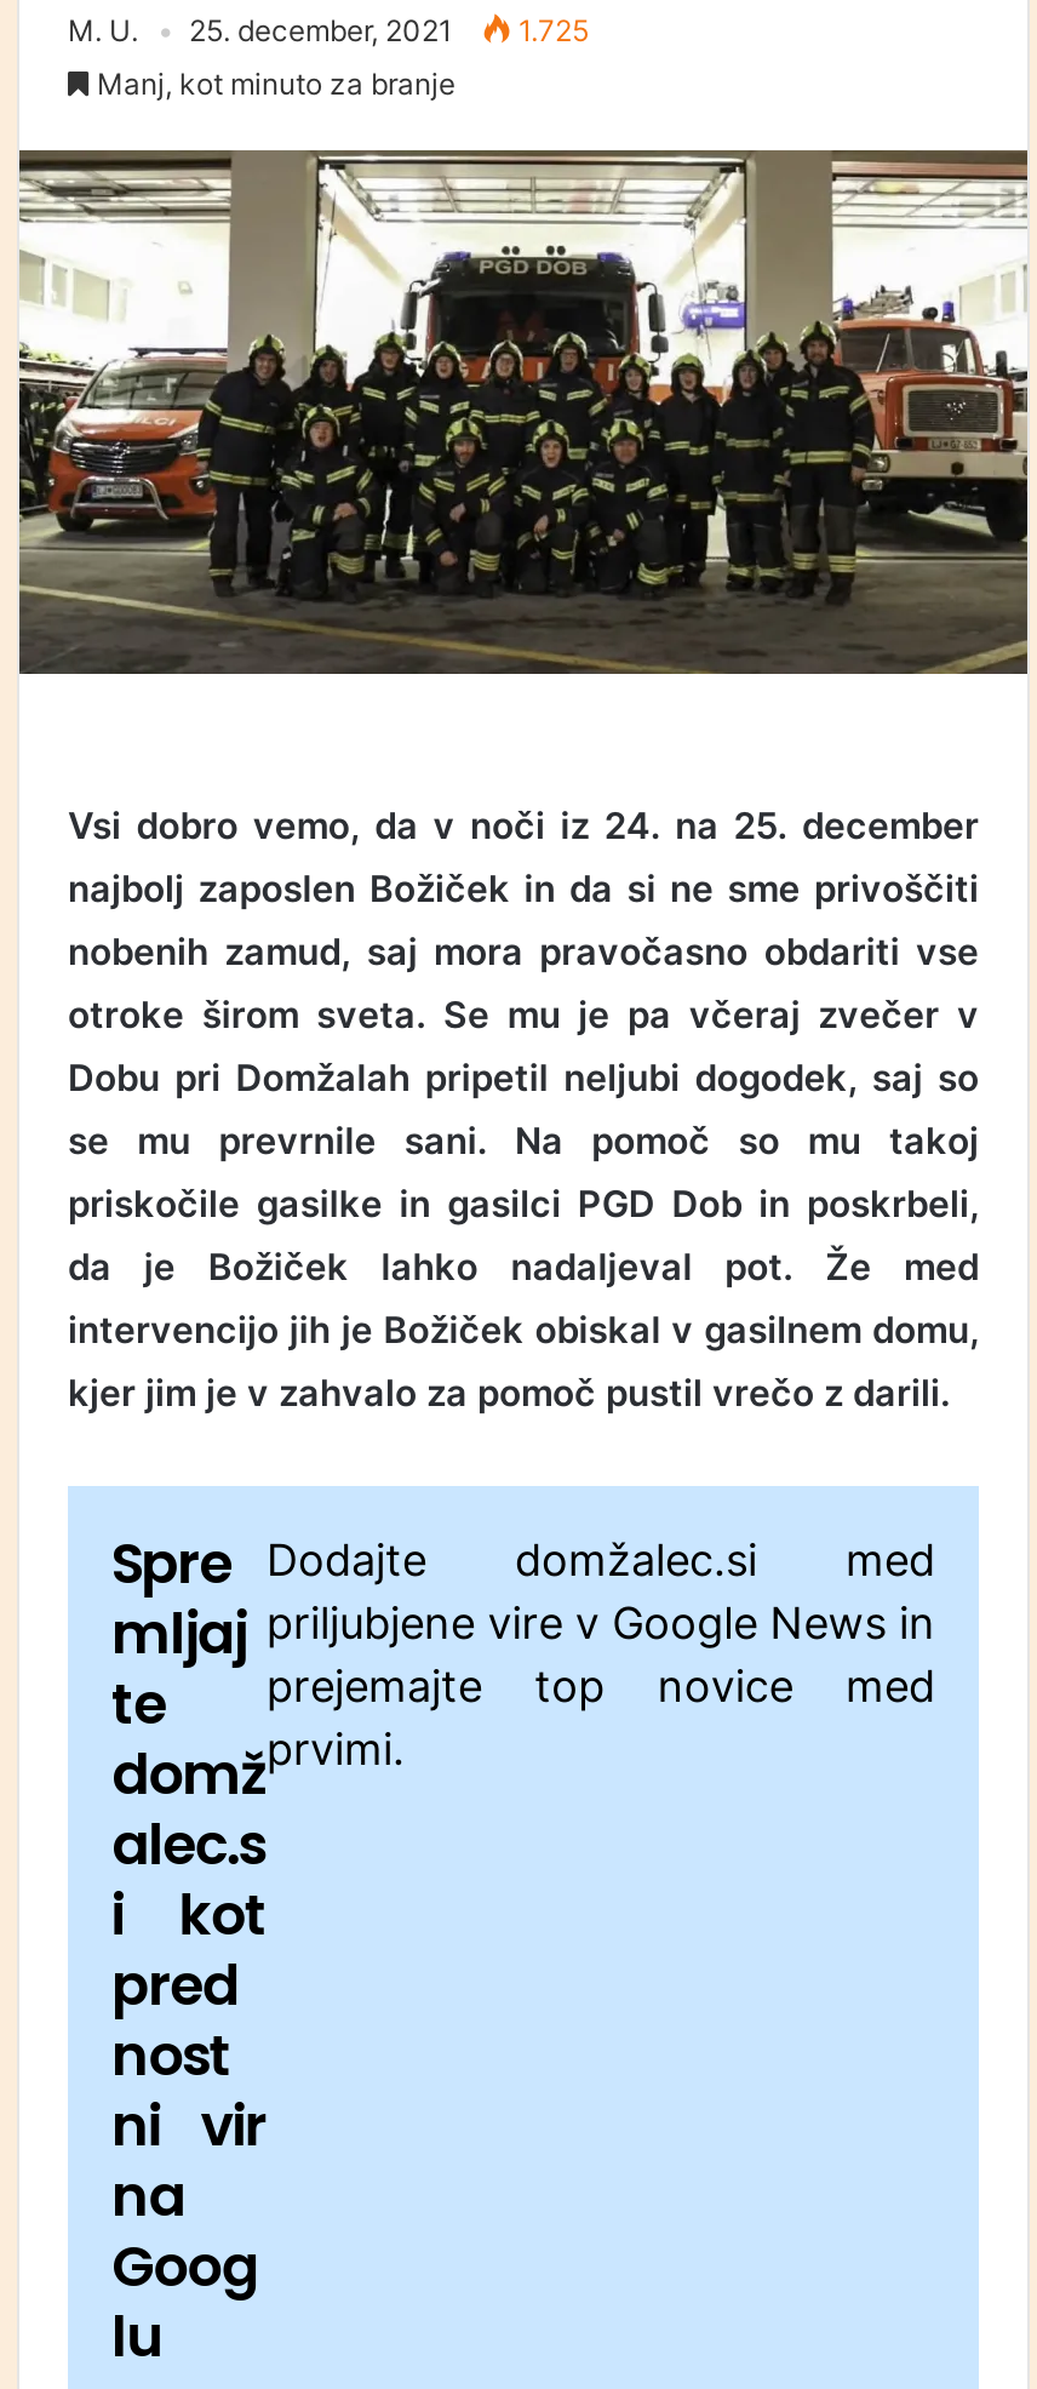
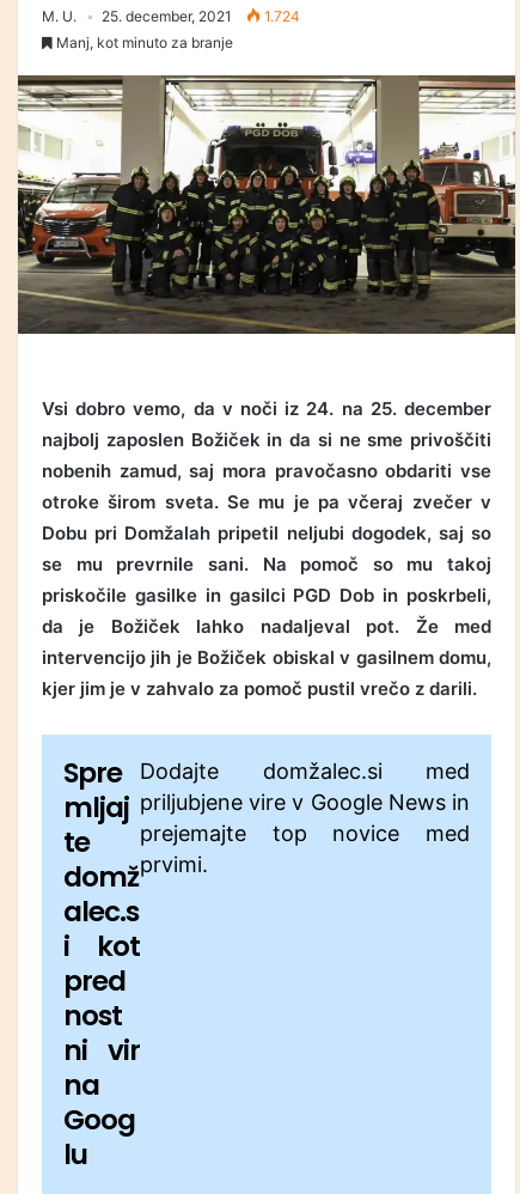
[68,13,589,50] M. U. 25. december, 2021 1.725 -> [42,8,300,26] M. U. 25. december, 2021 1.724

